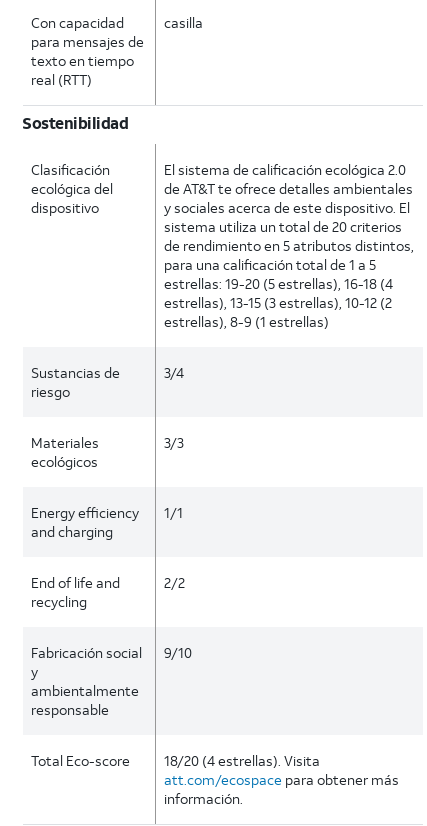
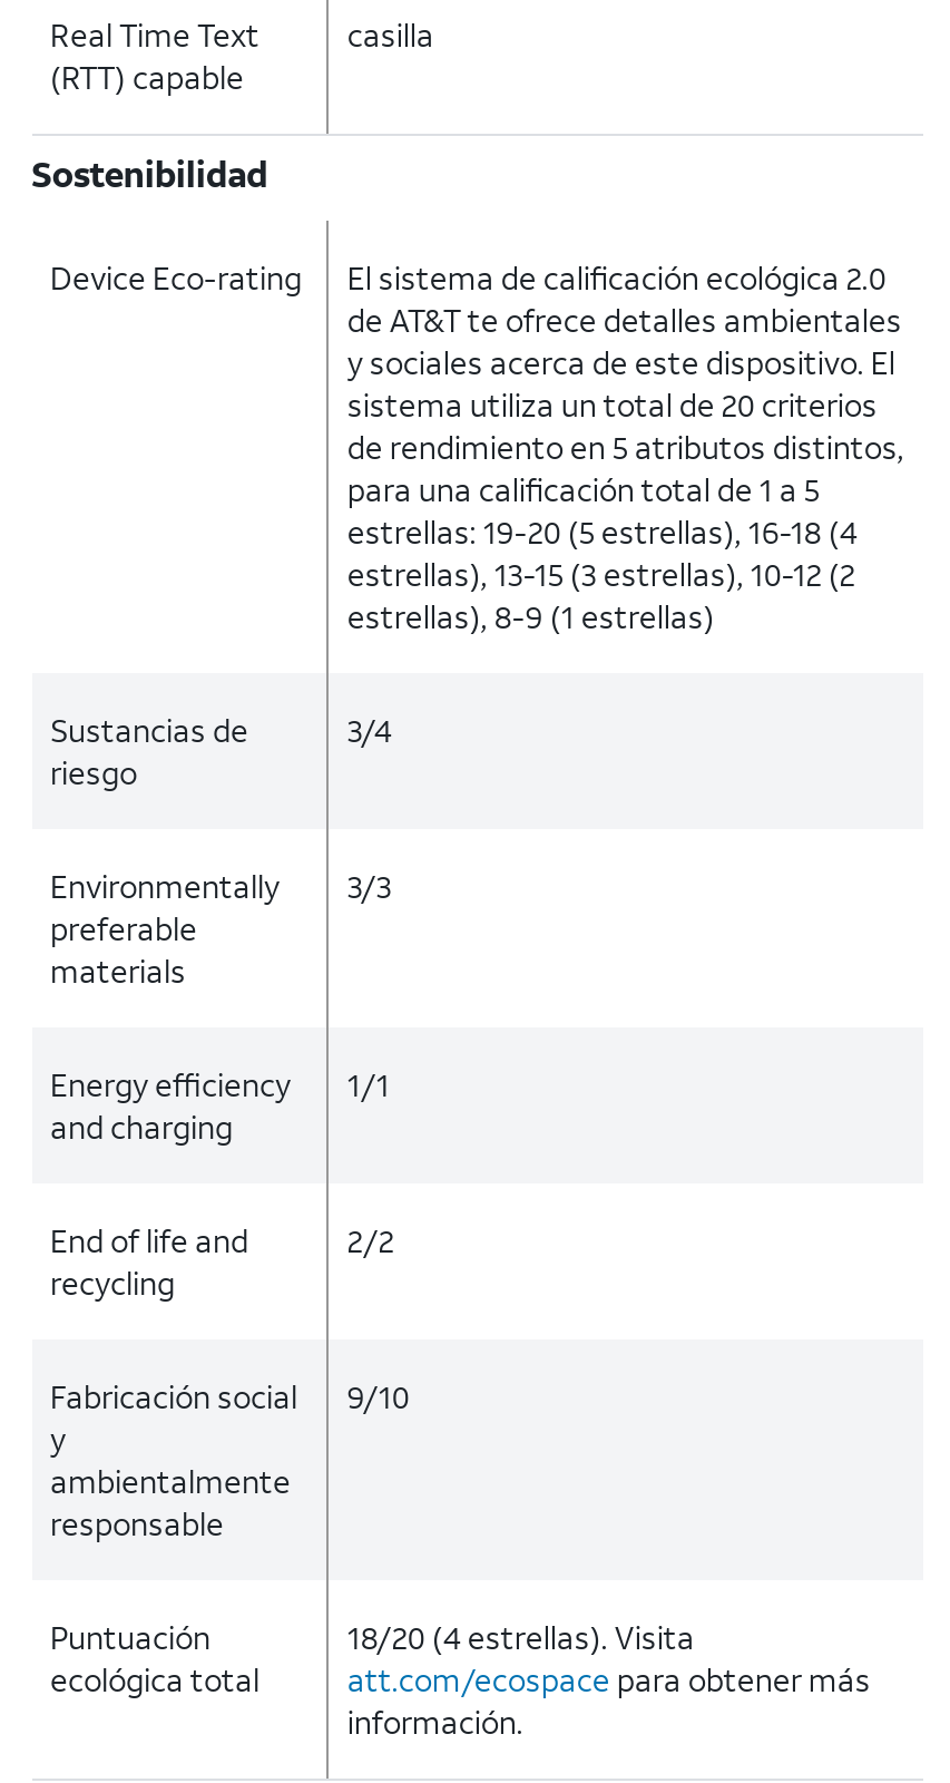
[31,13,144,89] Con capacidad | para mensajes de | texto en tiempo | real (RTT) -> [50,13,259,98] Real Time Text | (RTT) capable
moved [22,112,414,452] -> [31,149,904,907]: Sostenibilidad | El sistema de calificación ecológica 2.0 | de AT&T te ofrece detalles ambientales | ... | 3/4 | 3/3
[31,160,113,217] Clasificación | ecológica del | dispositivo -> [50,256,302,299] Device Eco-rating
[31,433,99,471] Materiales | ecológicos -> [50,865,280,992] Environmentally | preferable | materials
[31,751,130,770] Total Eco-score -> [50,1616,259,1701] Puntuación | ecológica total

